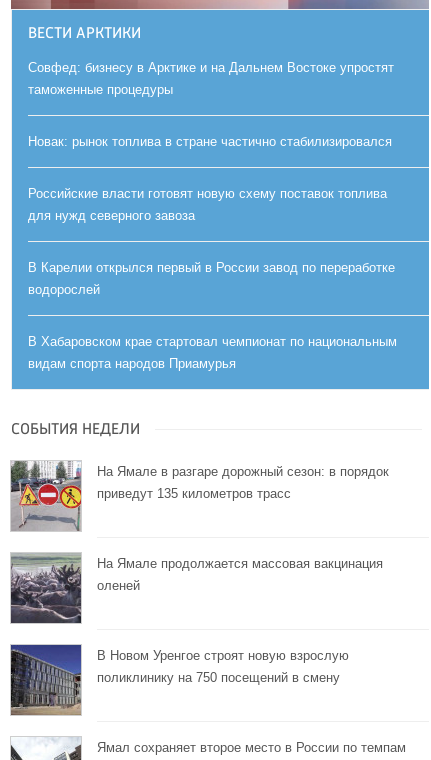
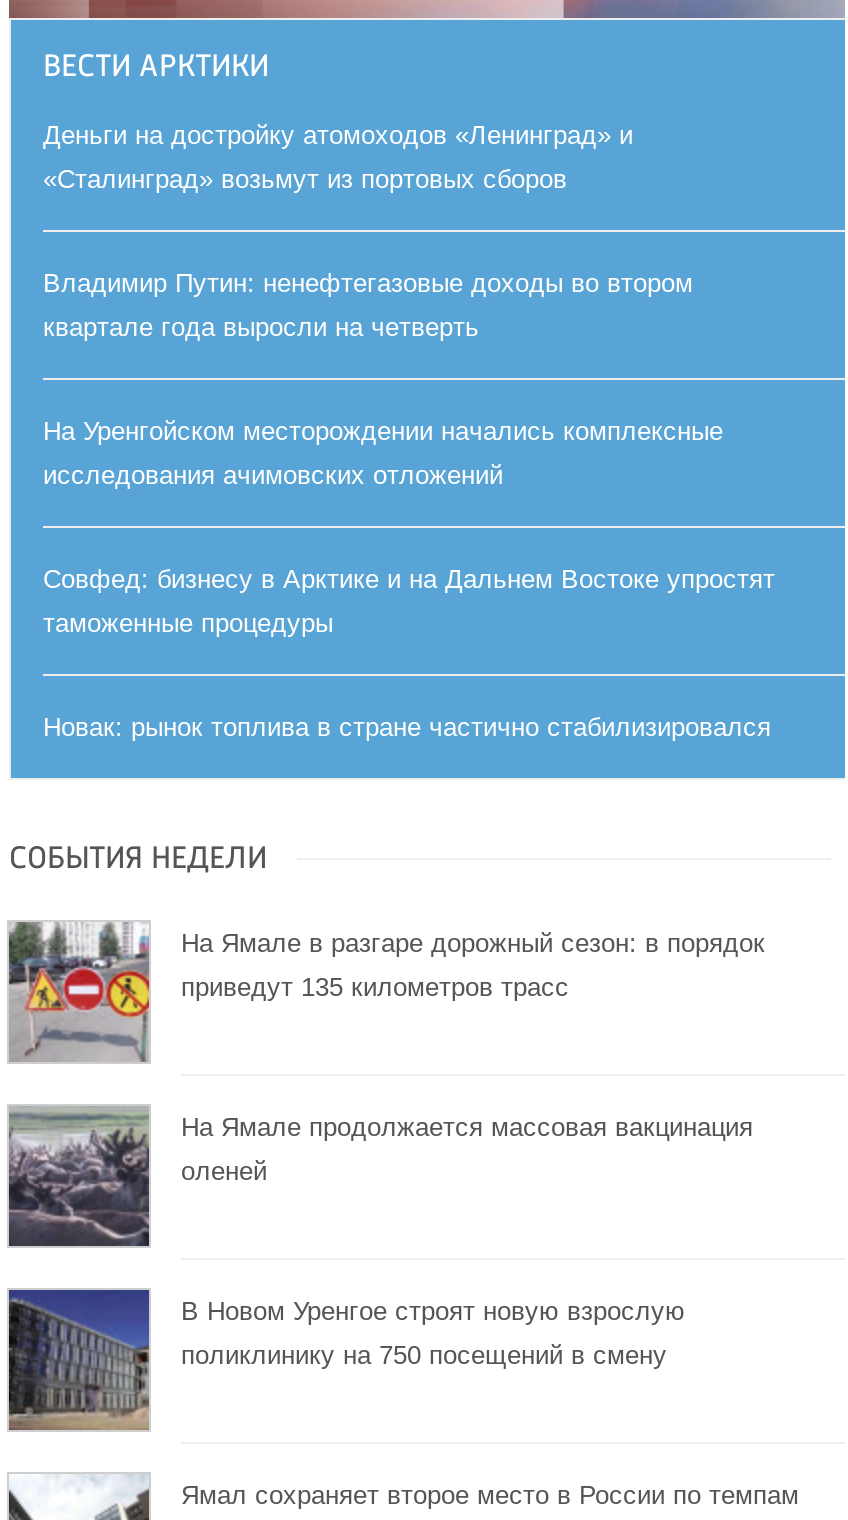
none -> [43,120,723,490] Деньги на достройку атомоходов «Ленинград» и | «Сталинград» возьмут из портовых сборов | Владимир Путин: ненефтегазовые доходы во втором | квартале года выросли на четверть | На Уренгойском месторождении начались комплексные | исследования ачимовских отложений
moved [28,60,394,149] -> [43,564,775,742]: Совфед: бизнесу в Арктике и на Дальнем Востоке упростят | таможенные процедуры | Новак: рынок топлива в стране частично стабилизировался
[28,186,397,371] Российские власти готовят новую схему поставок топлива | для нужд северного завоза | В Карелии открылся первый в России завод по переработке | водорослей | В Хабаровском крае стартовал чемпионат по национальным | видам спорта народов Приамурья -> none

